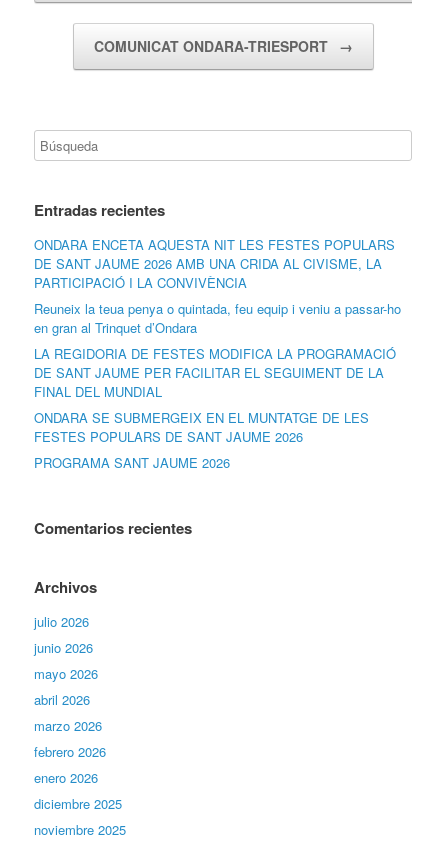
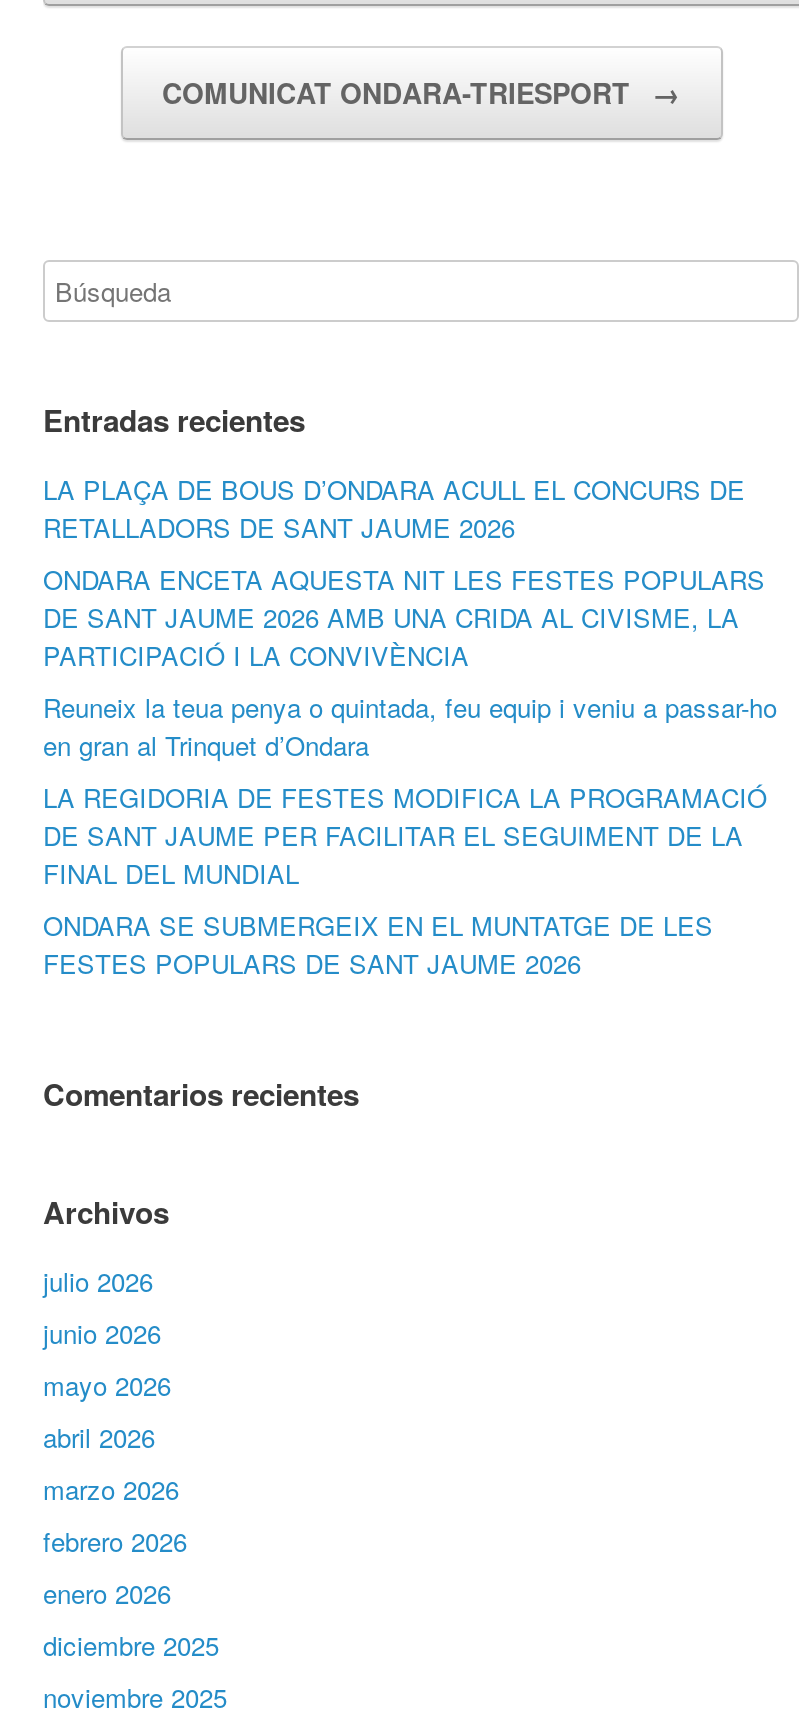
none -> [43,469,745,545] LA PLAÇA DE BOUS D’ONDARA ACULL EL CONCURS DE | RETALLADORS DE SANT JAUME 2026
moved [34,235,401,446] -> [43,559,777,981]: ONDARA ENCETA AQUESTA NIT LES FESTES POPULARS | DE SANT JAUME 2026 AMB UNA CRIDA AL CIVISME, LA | PARTICIPACIÓ I LA CONVIVÈNCIA | ... | ONDARA SE SUBMERGEIX EN EL MUNTATGE DE LES | FESTES POPULARS DE SANT JAUME 2026
[34,453,230,472] PROGRAMA SANT JAUME 2026 -> none

